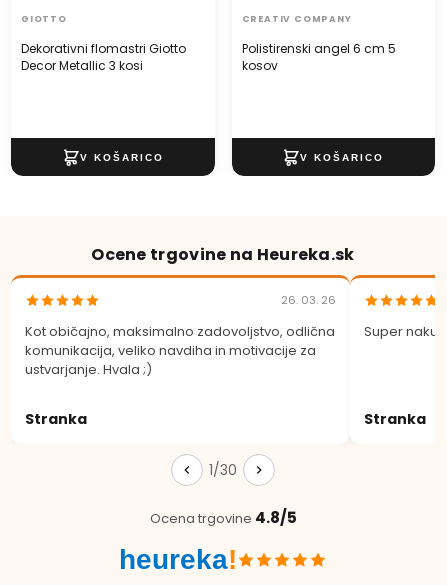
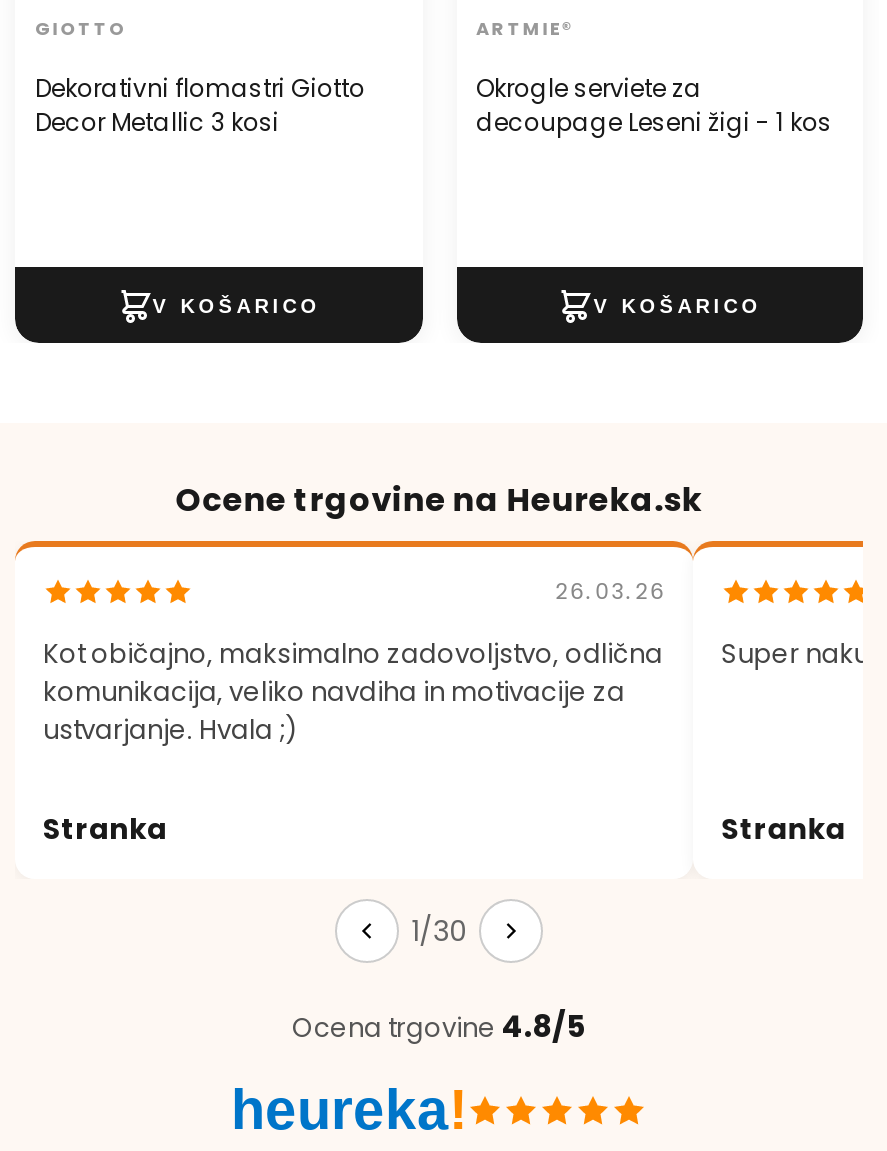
[241,13,351,25] CREATIV COMPANY -> [476,17,575,41] ARTMIE®
[241,40,395,74] Polistirenski angel 6 cm 5 | kosov -> [476,71,832,139] Okrogle serviete za | decoupage Leseni žigi - 1 kos

